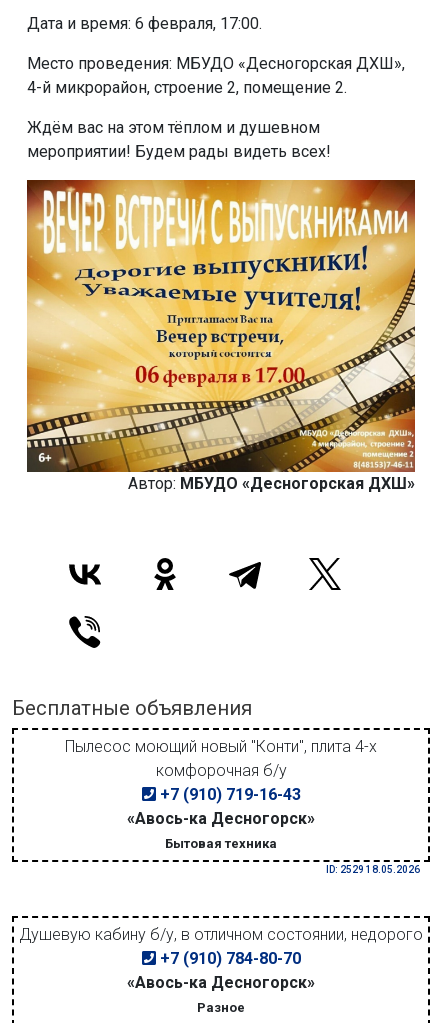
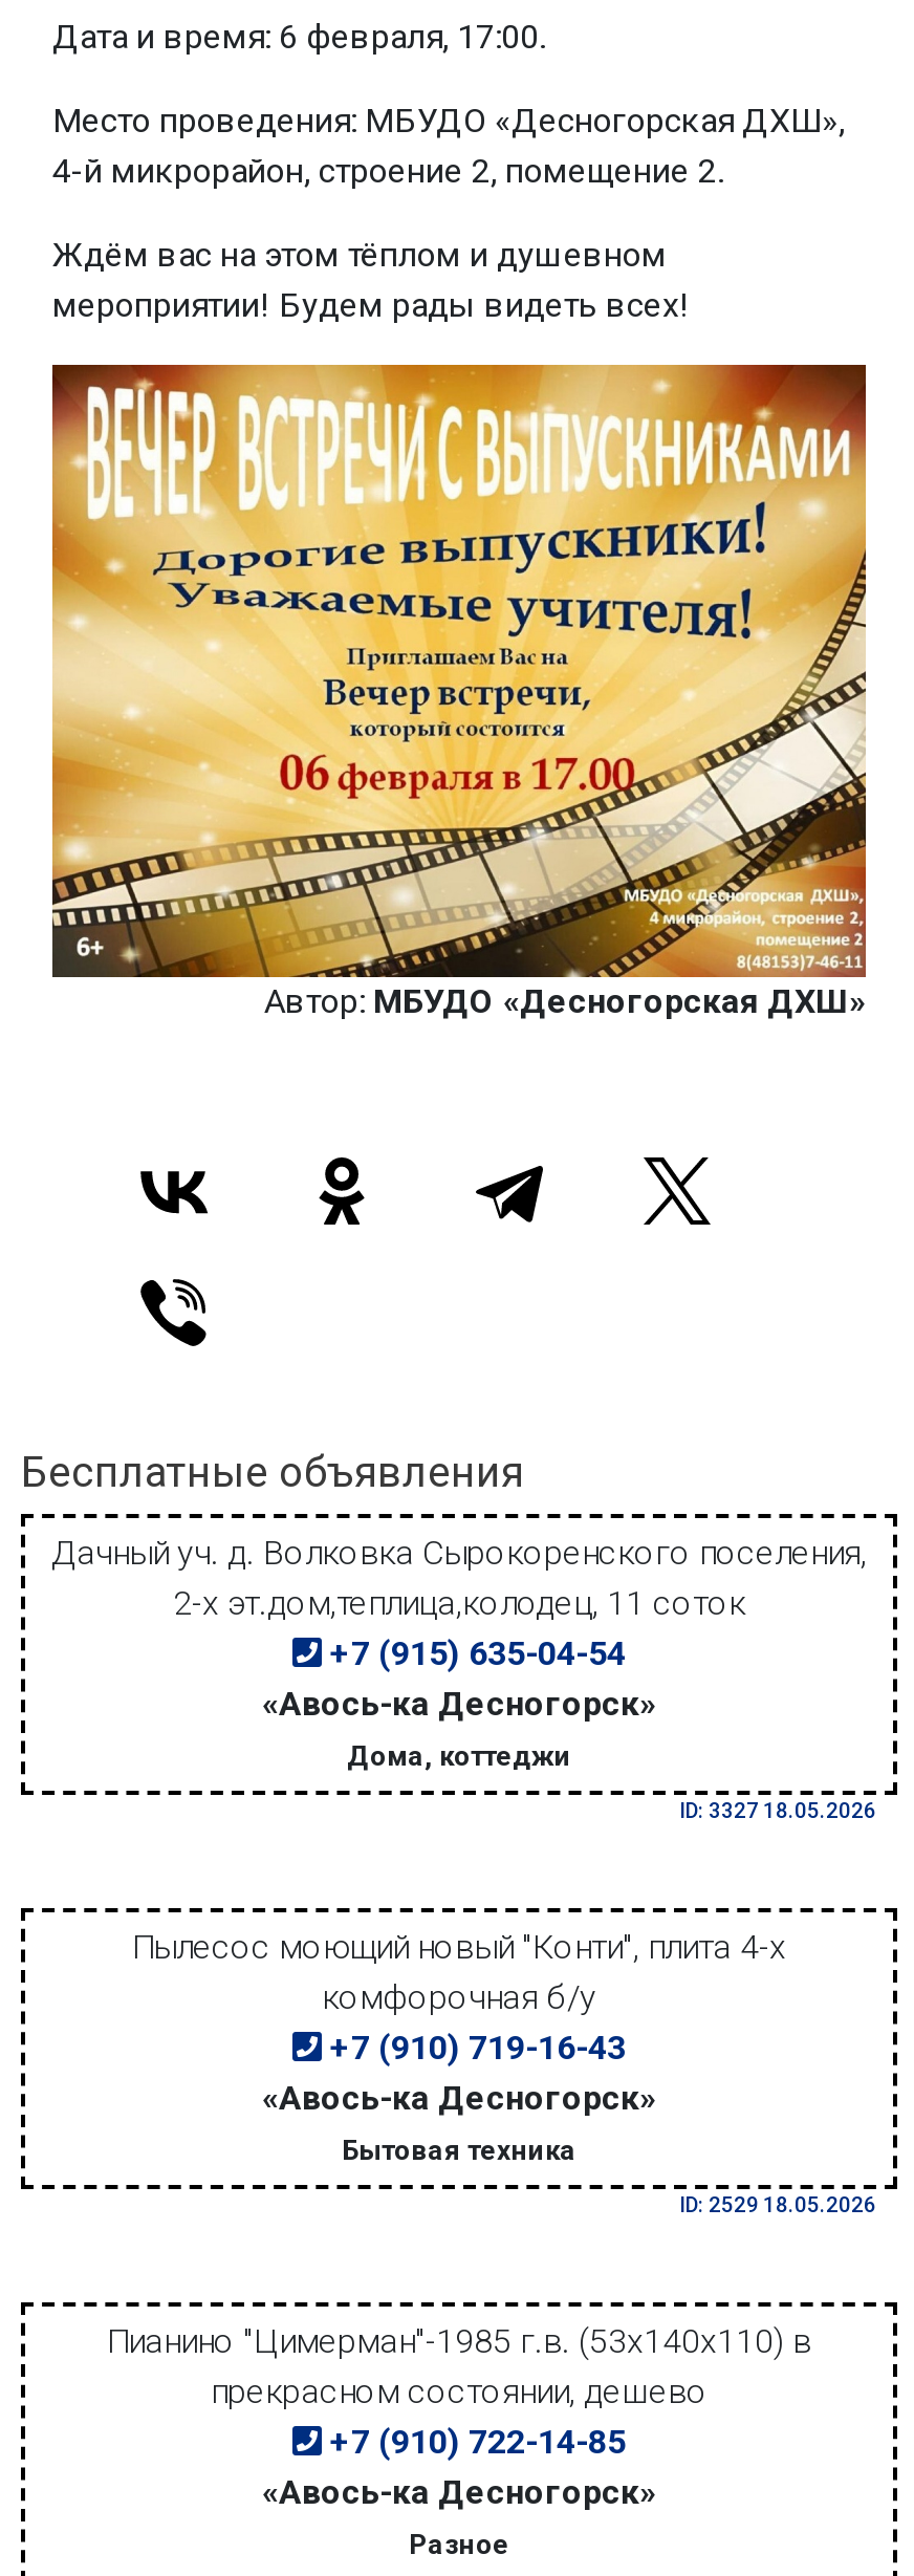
none -> [51,1532,876,1822] Дачный уч. д. Волковка Сырокоренского поселения, | 2-х эт.дом,теплица,колодец, 11 соток | +7 (915) 635-04-54 | «Авось-ка Десногорск» | Дома, коттеджи | ID: 3327 18.05.2026
[19,925,423,968] Душевую кабину б/у, в отличном состоянии, недорого | +7 (910) 784-80-70 -> [107,2321,811,2461] Пианино "Цимерман"-1985 г.в. (53х140х110) в | прекрасном состоянии, дешево | +7 (910) 722-14-85

